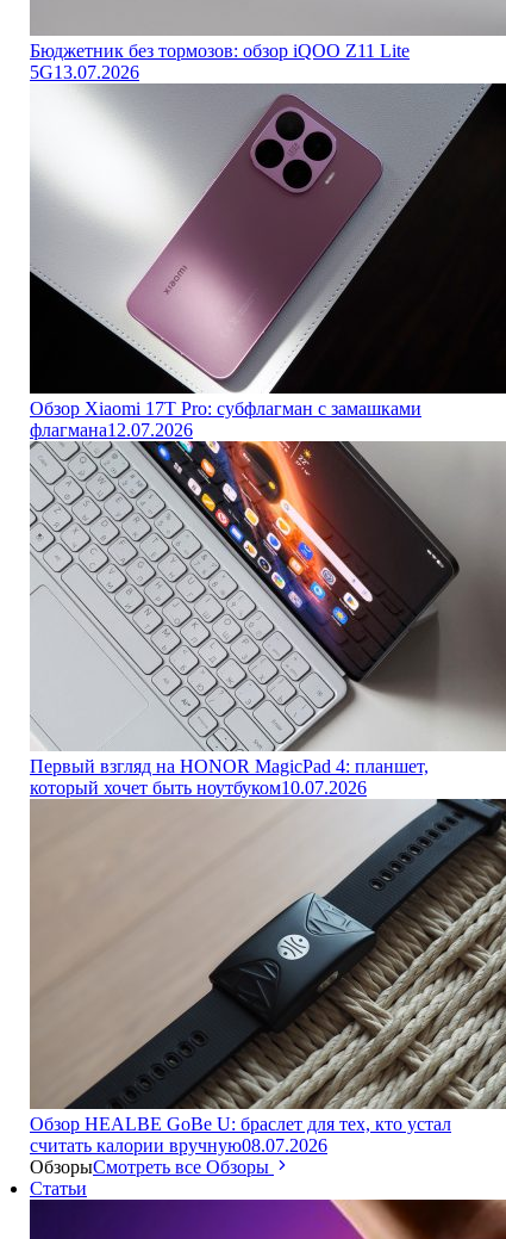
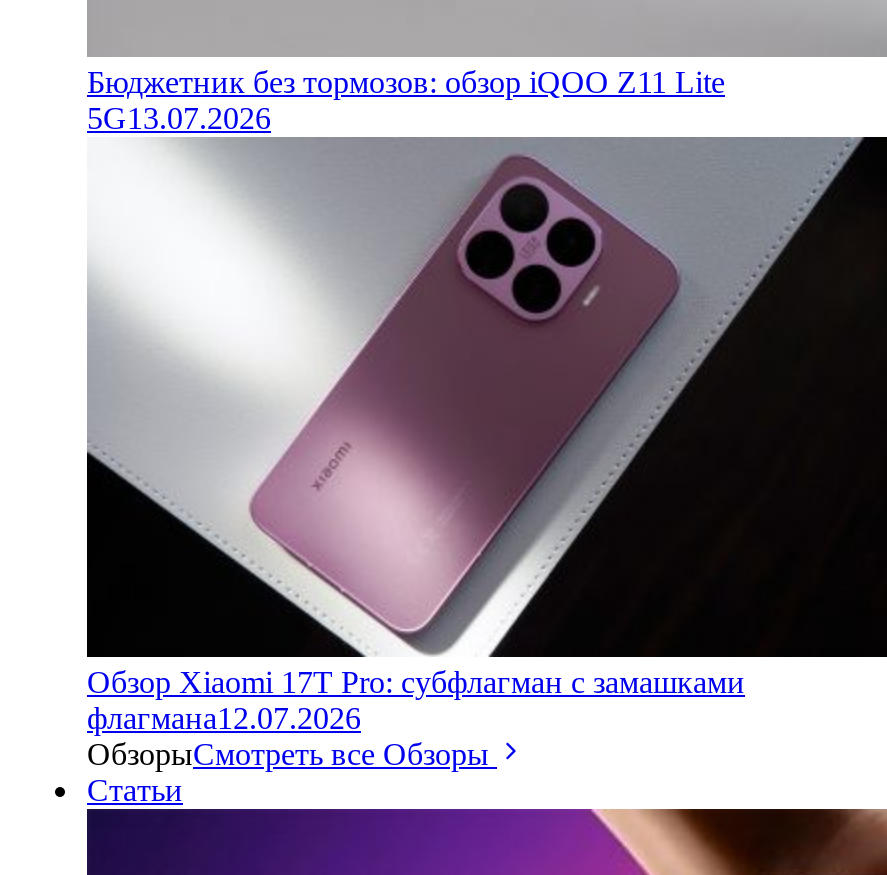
[30,440,502,798] [image] | Первый взгляд на HONOR MagicPad 4: планшет, | который хочет быть ноутбуком 10.07.2026 -> none
[30,799,502,1156] [image] | Обзор HEALBE GoBe U: браслет для тех, кто устал | считать калории вручную08.07.2026 -> none

